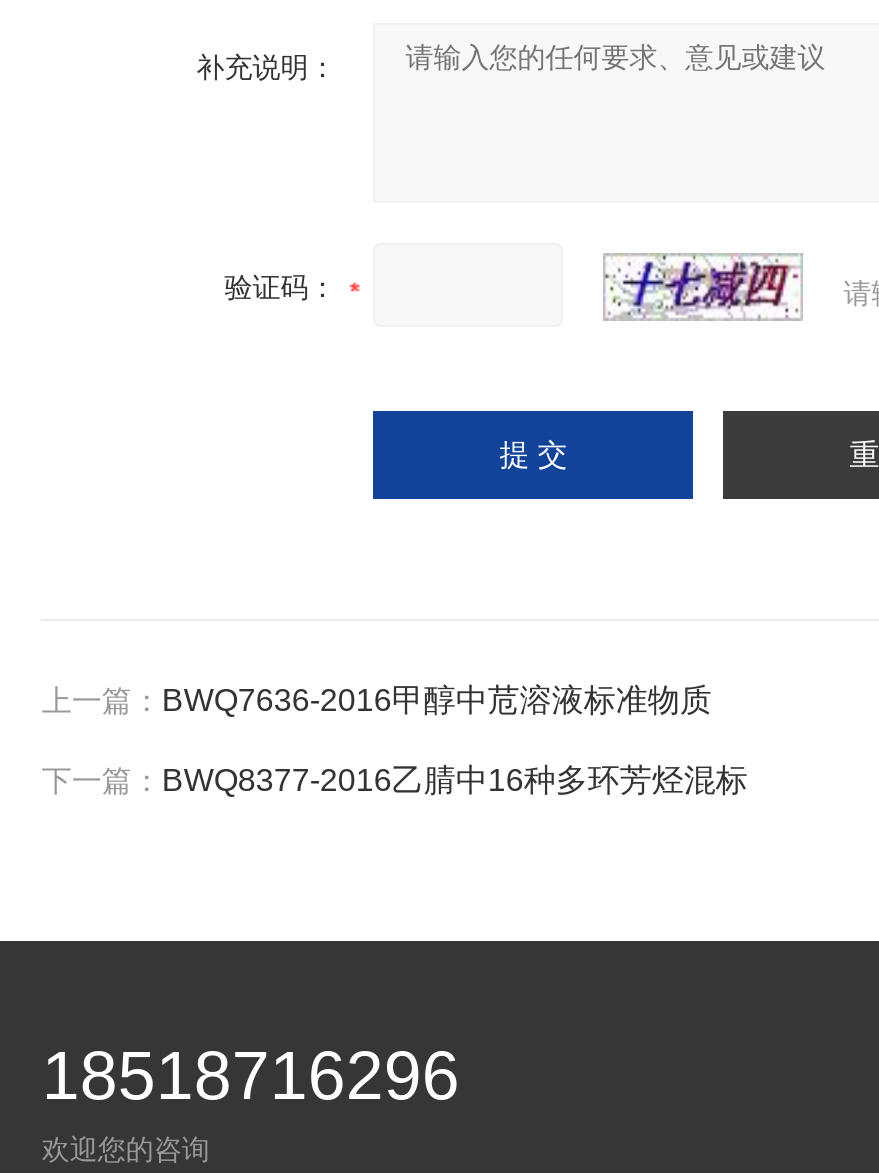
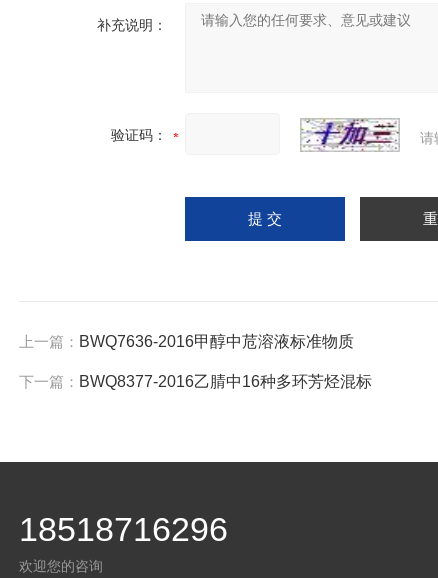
[609,255,799,319] [image] -> [303,119,399,151] [image]

